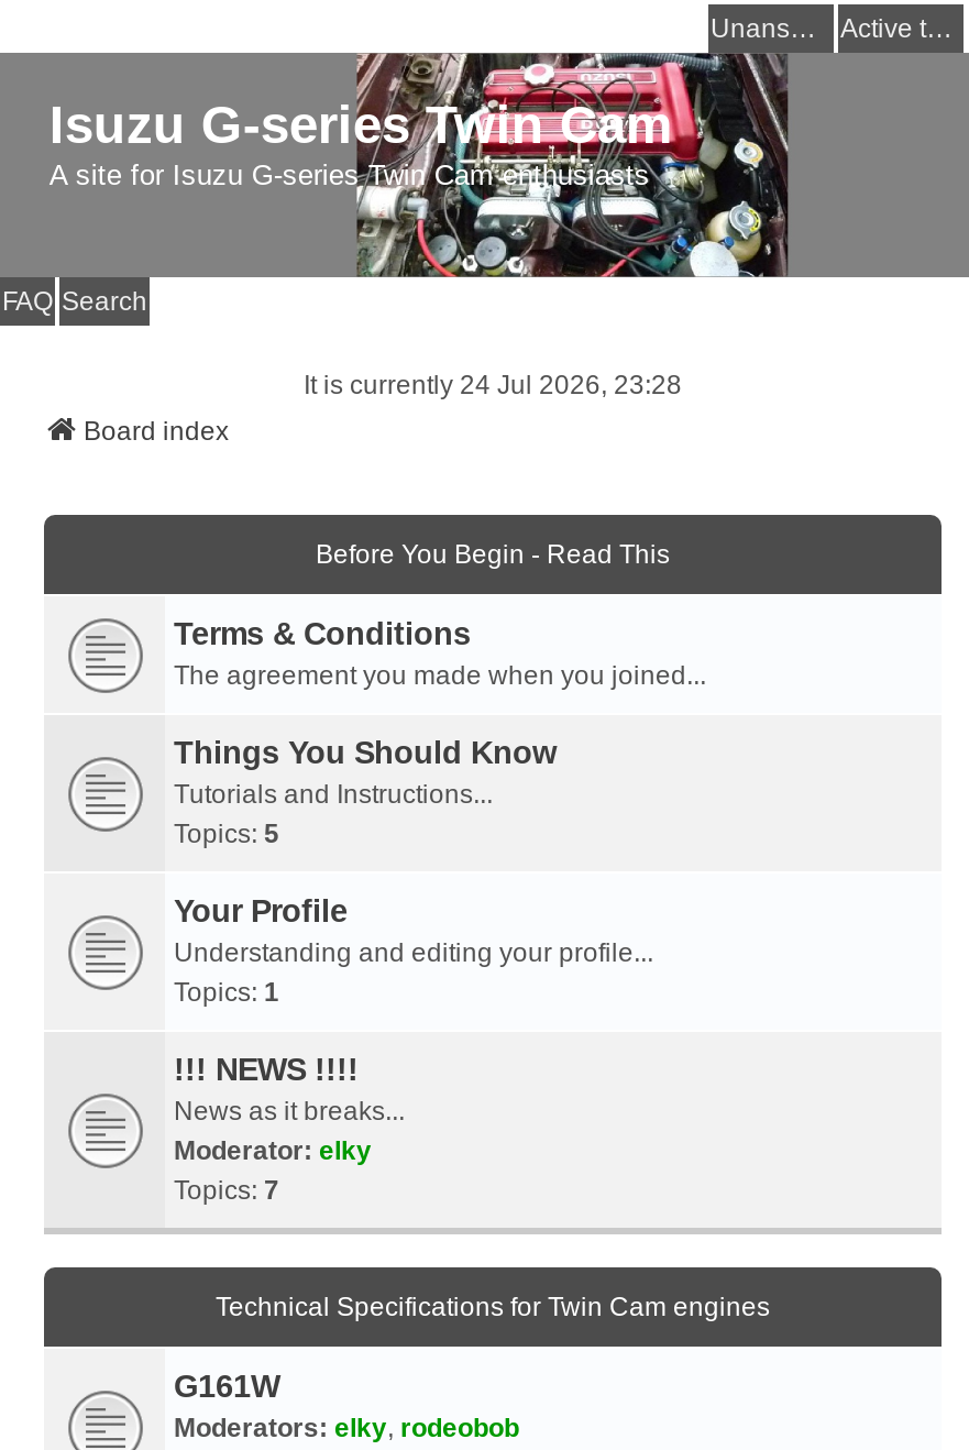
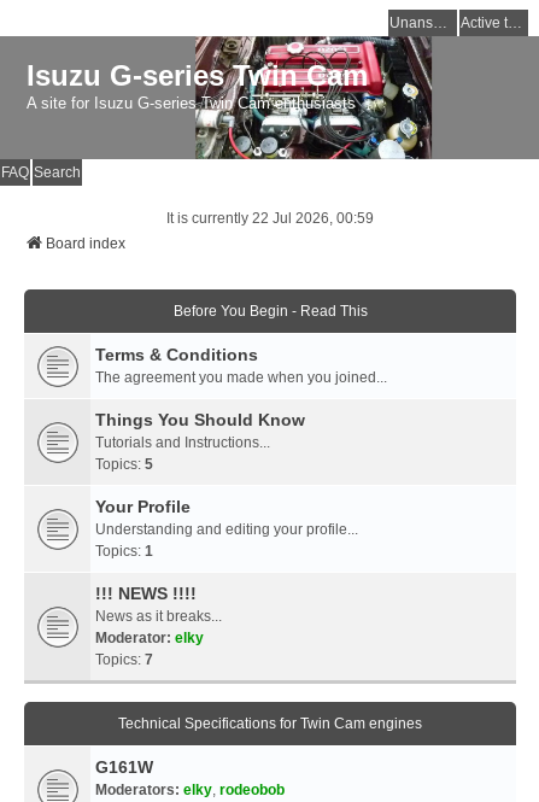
[304,369,682,400] It is currently 24 Jul 2026, 23:28 -> [166,209,374,226] It is currently 22 Jul 2026, 00:59

